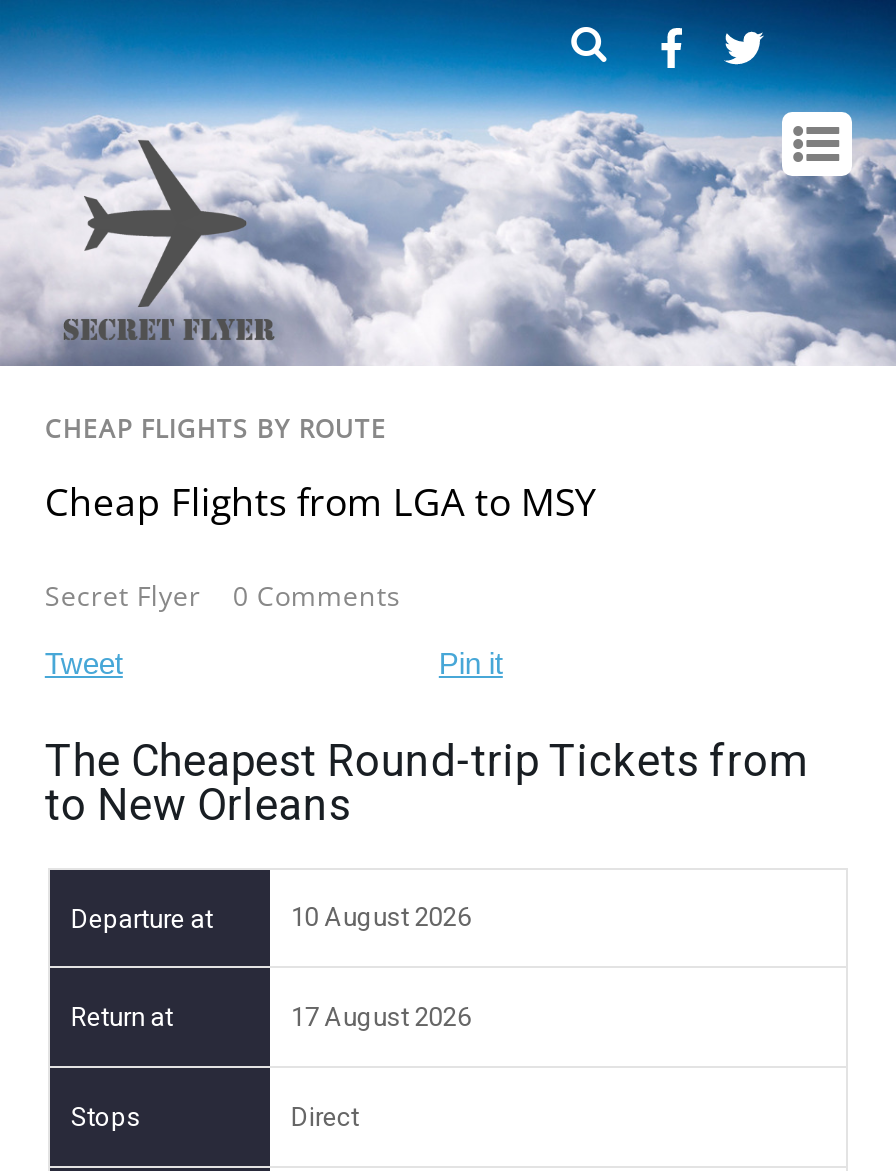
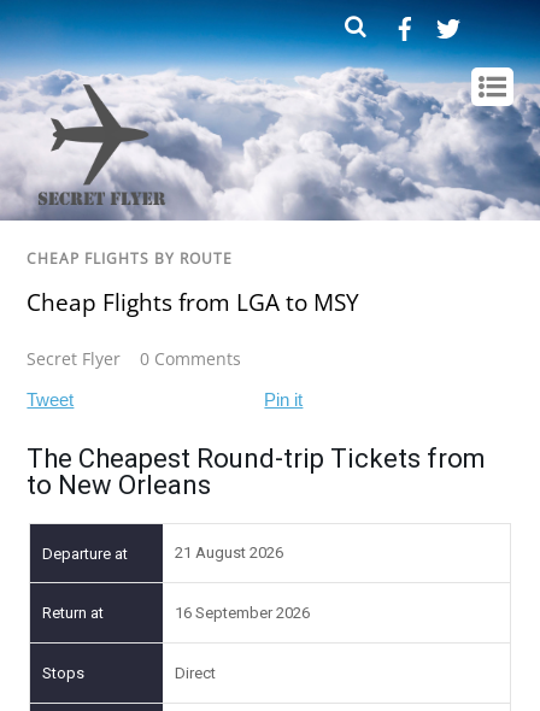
[291,902,471,932] 10 August 2026 -> [175,543,284,562] 21 August 2026
[291,1001,471,1031] 17 August 2026 -> [175,603,310,621] 16 September 2026

